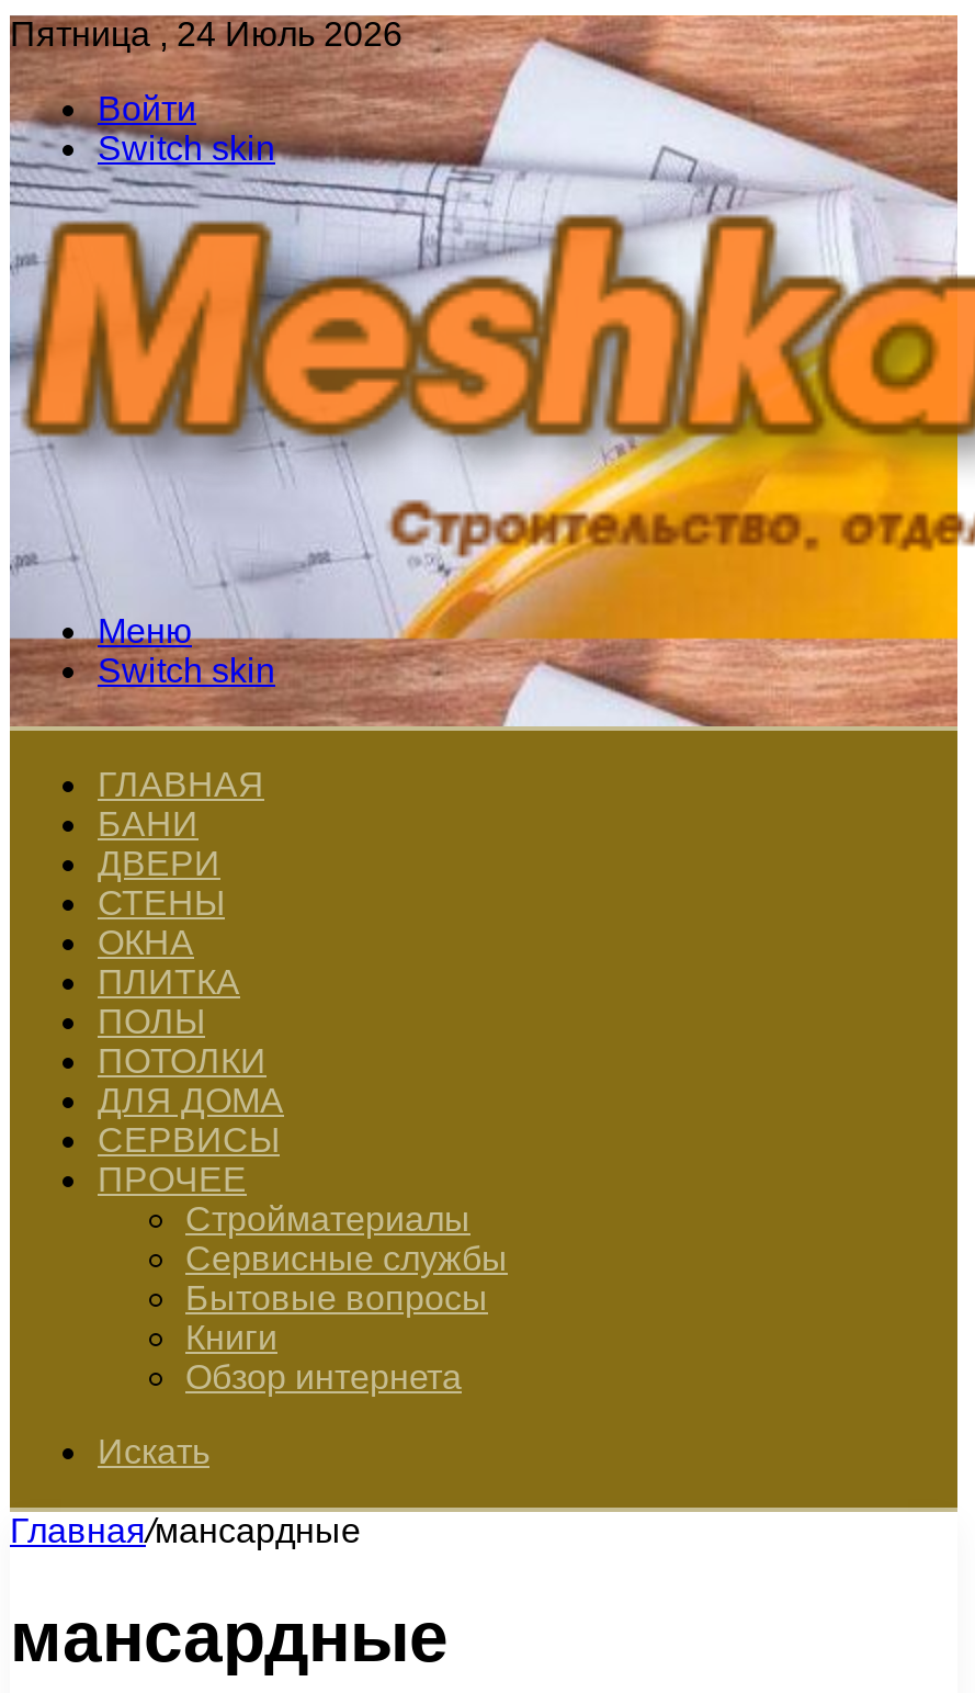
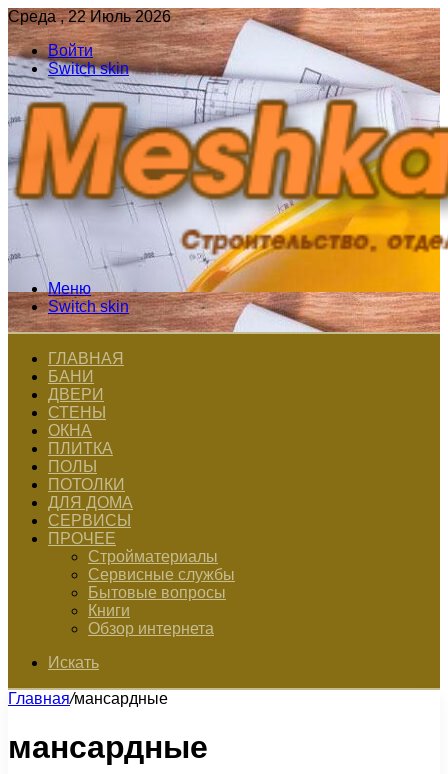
[10,15,403,53] Пятница , 24 Июль 2026 -> [8,8,171,25] Среда , 22 Июль 2026

